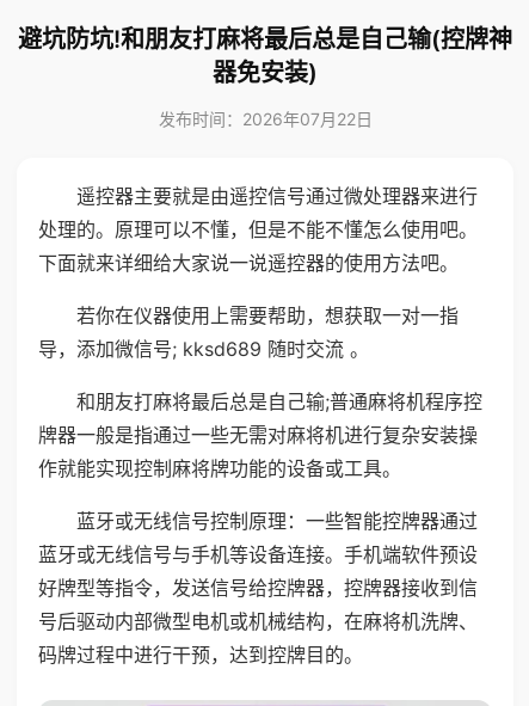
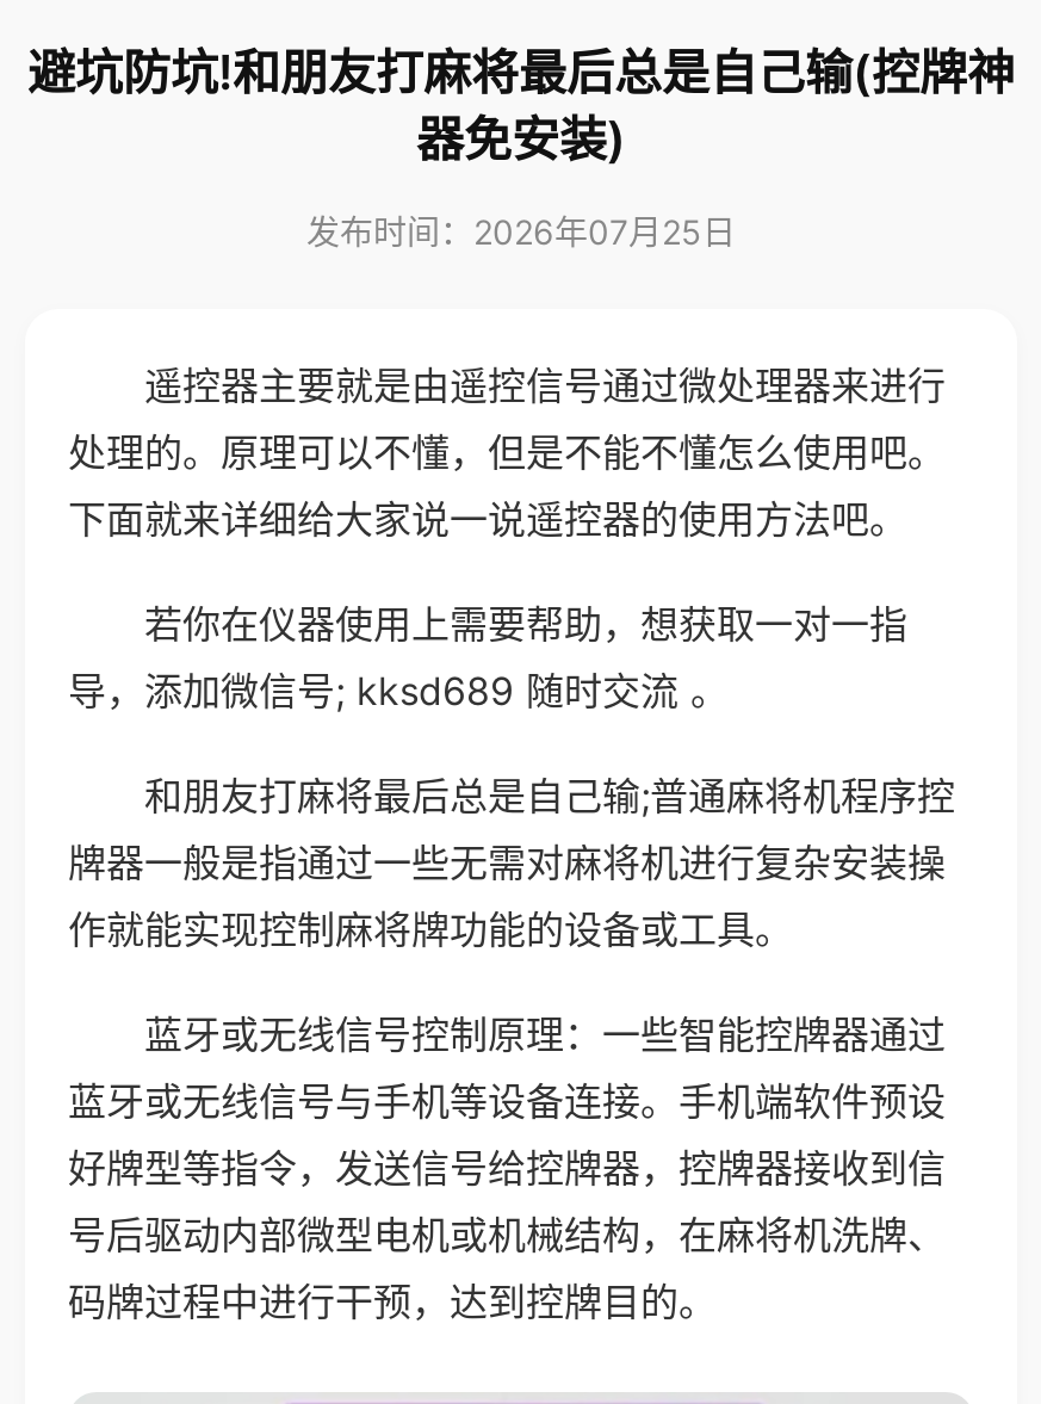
[158,109,372,129] 发布时间：2026年07月22日 -> [306,211,736,252] 发布时间：2026年07月25日

